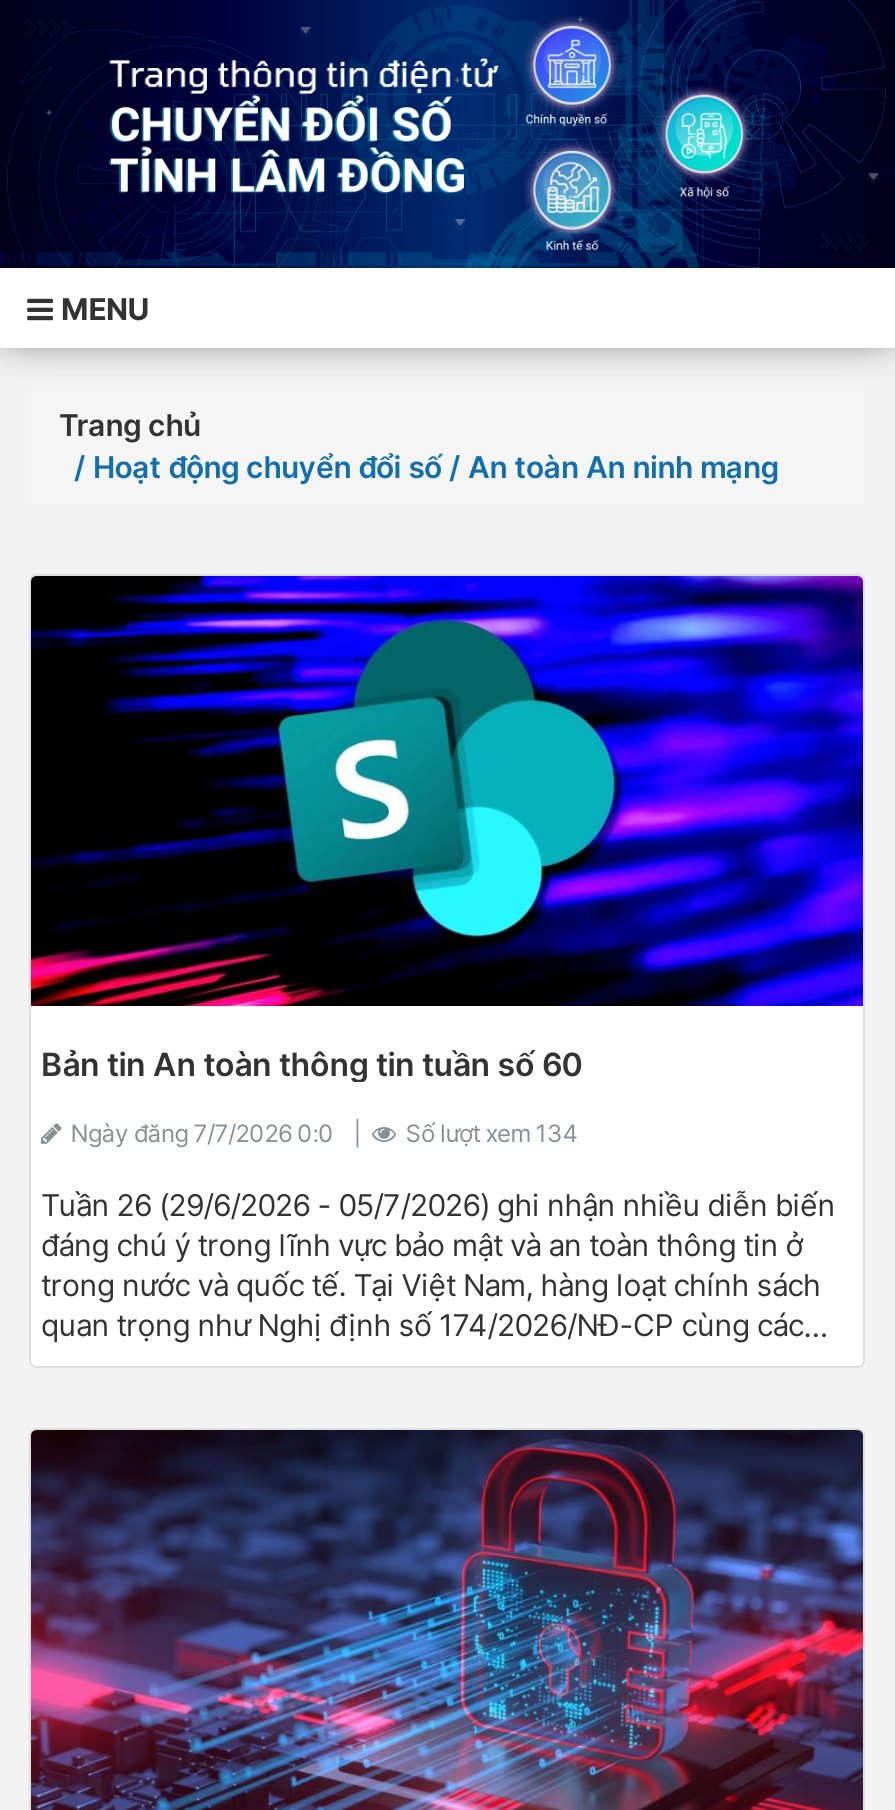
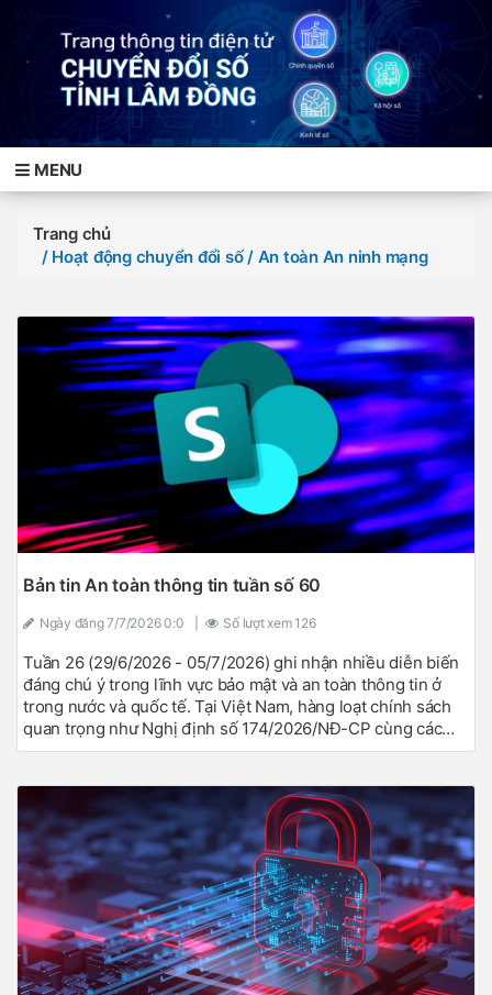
[405,1119,578,1149] Số lượt xem 134 -> [223,615,316,632] Số lượt xem 126

